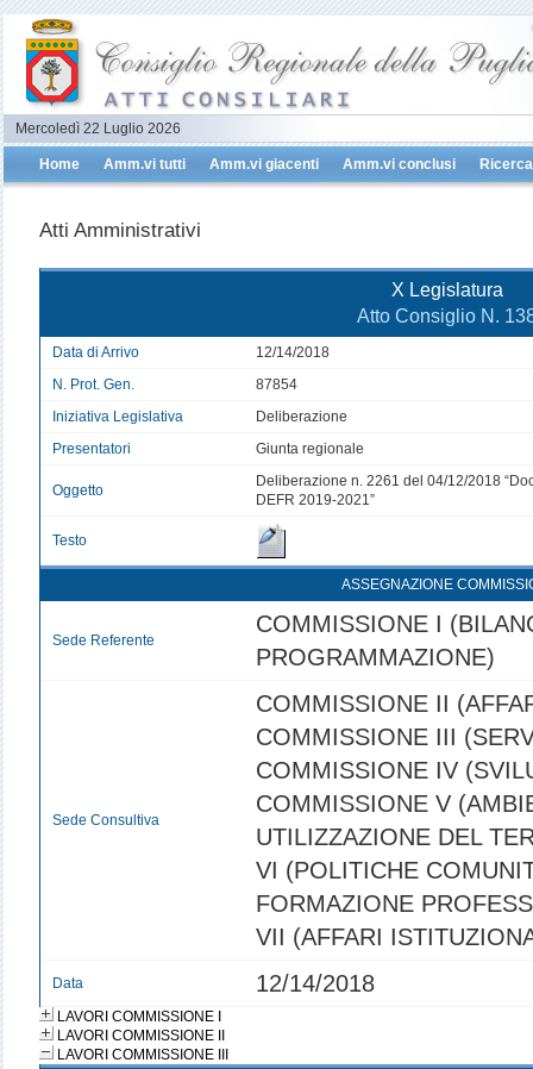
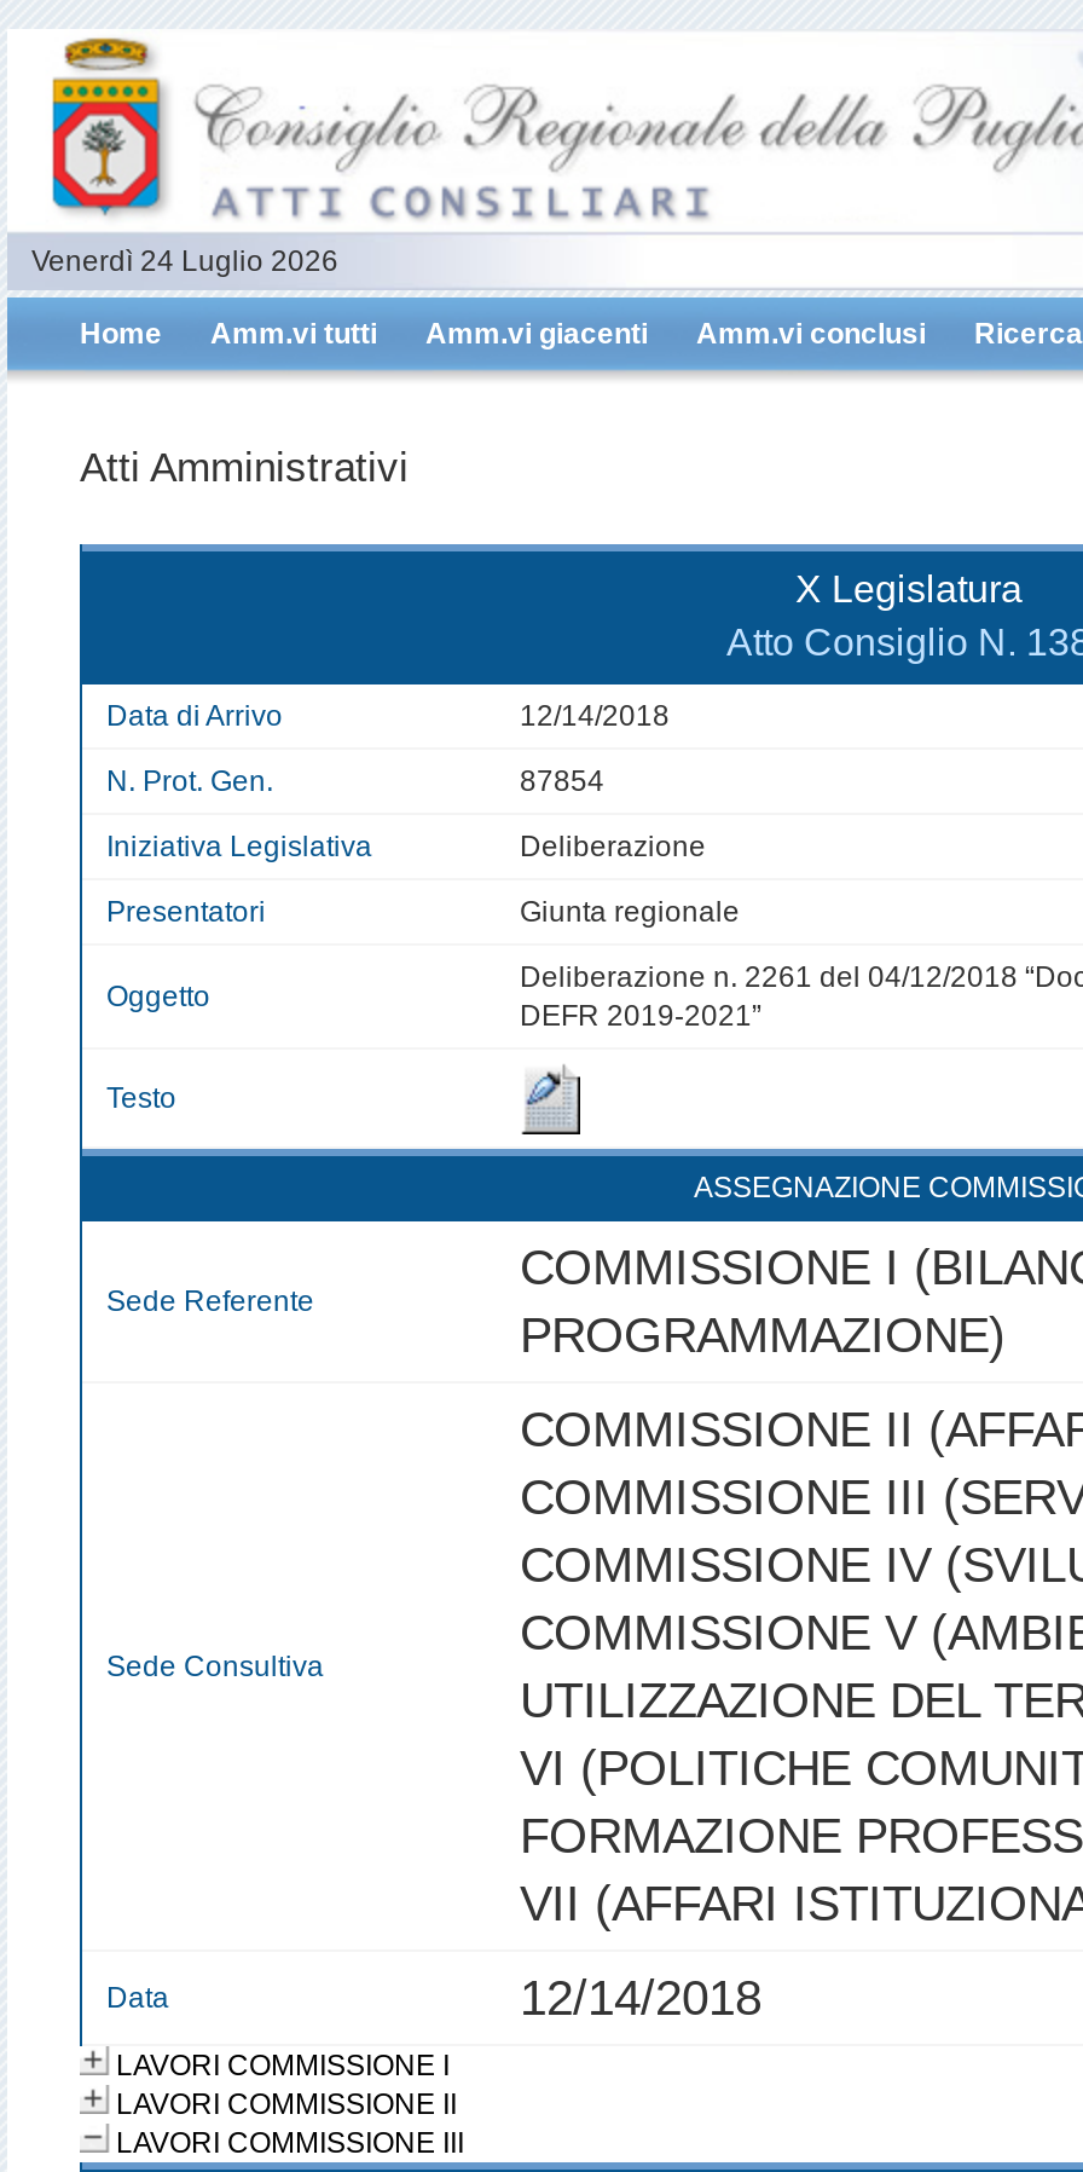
[15,120,181,137] Mercoledì 22 Luglio 2026 -> [31,244,338,278] Venerdì 24 Luglio 2026

